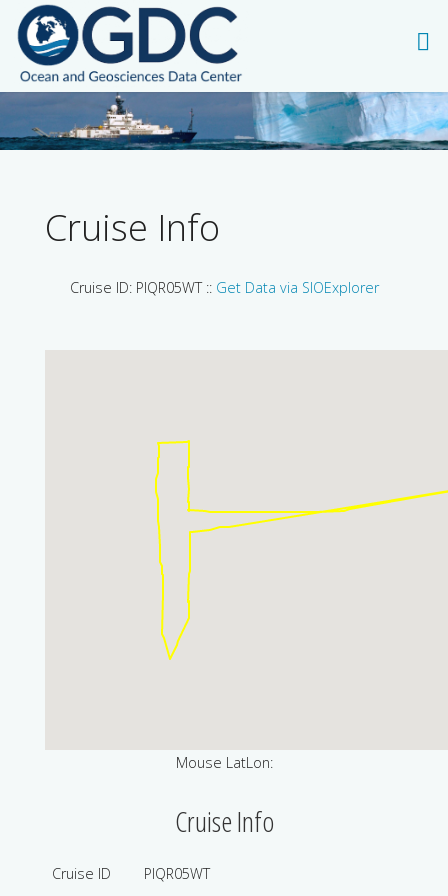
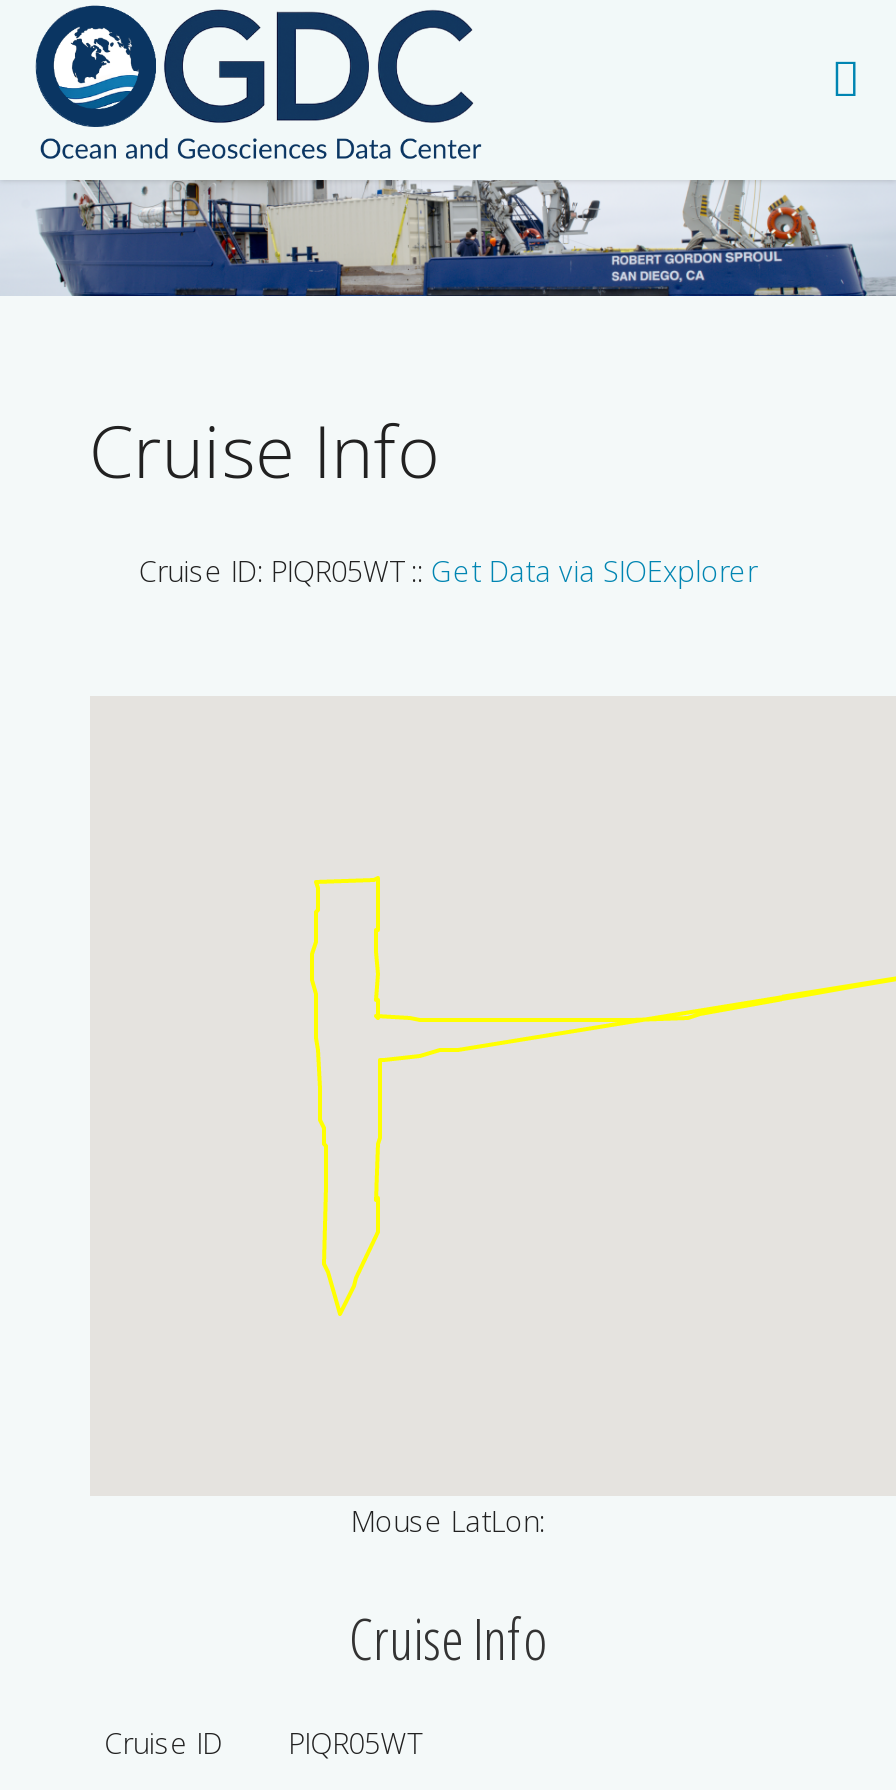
[3,91,445,151] [image] -> [6,178,890,298] [image]

